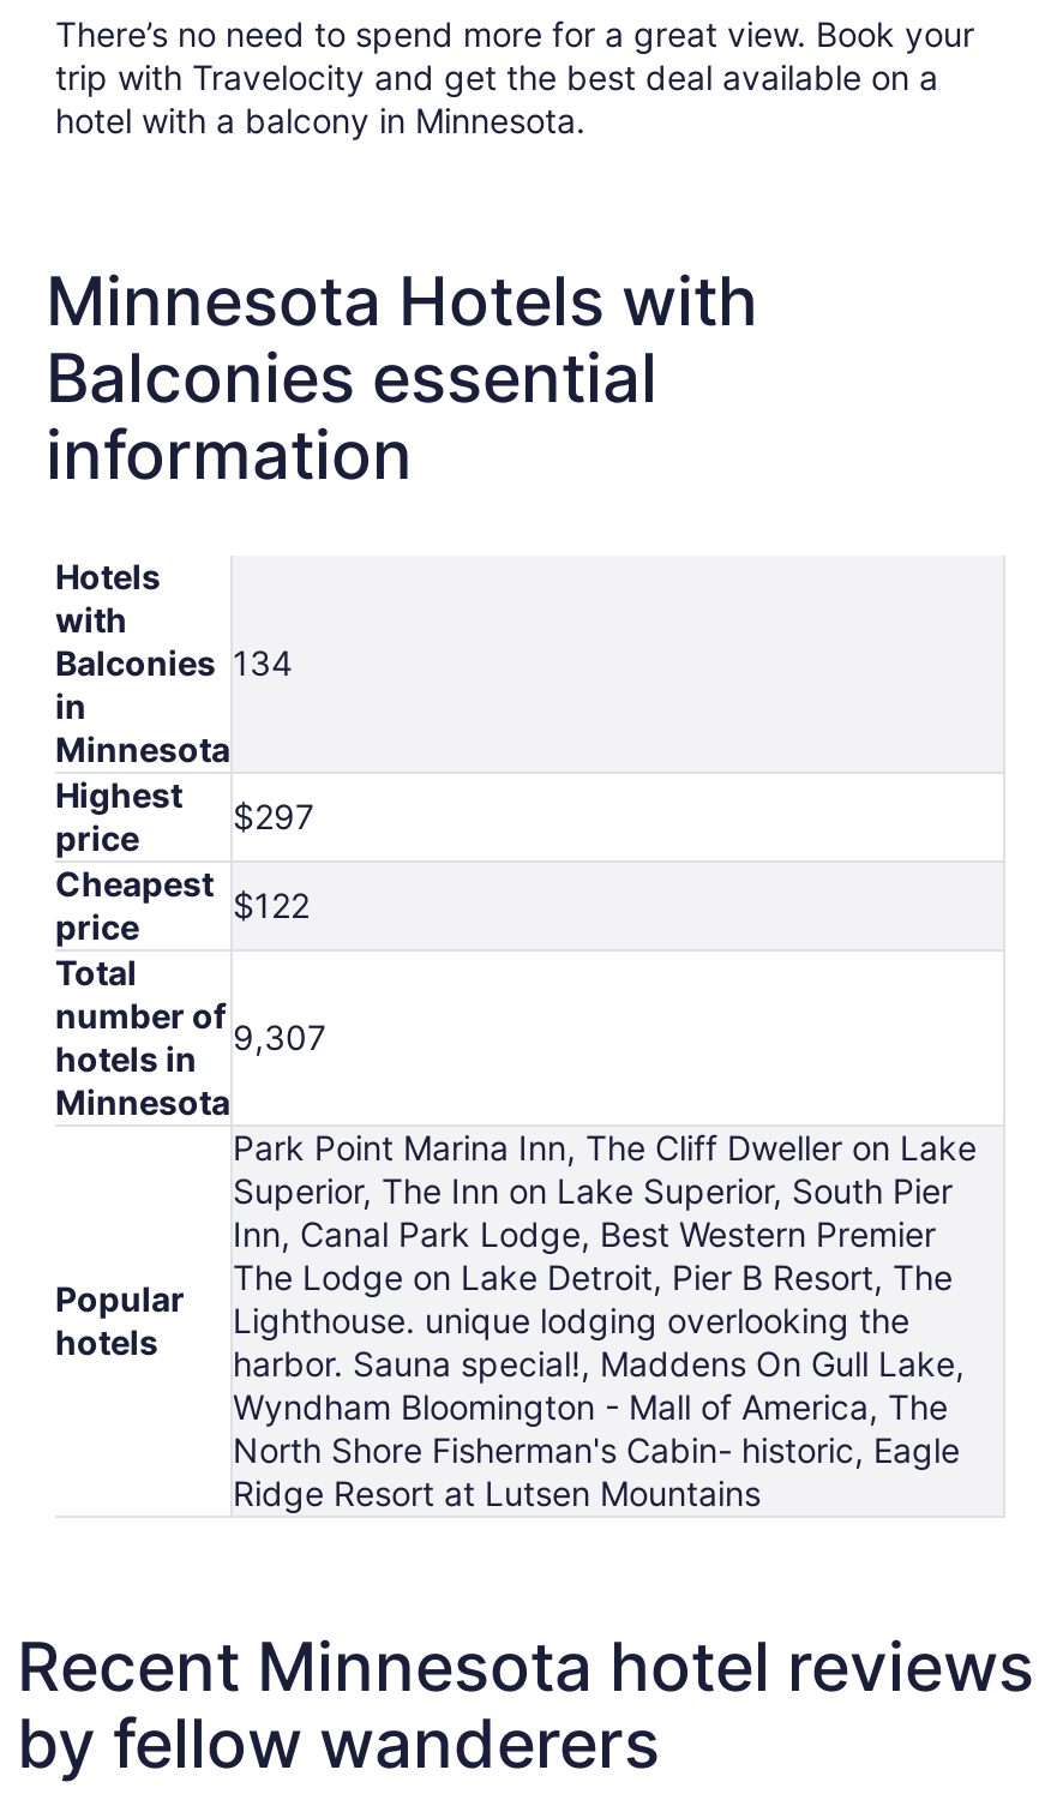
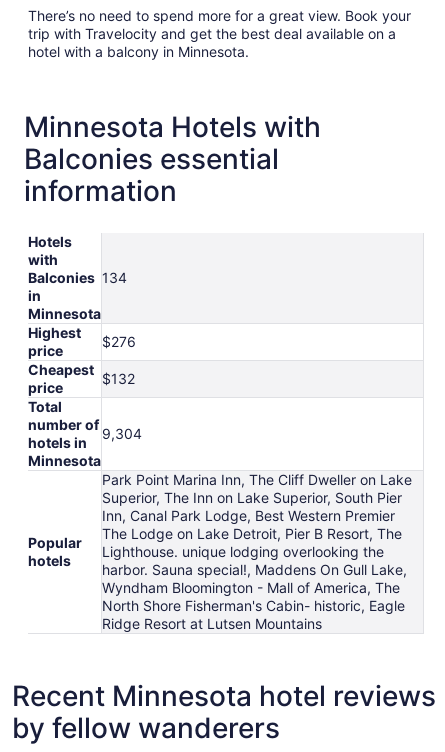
[233,795,314,836] $297 -> [102,333,136,350] $276
[233,884,310,925] $122 -> [102,370,135,387] $132
[233,1016,326,1057] 9,307 -> [102,425,142,442] 9,304

